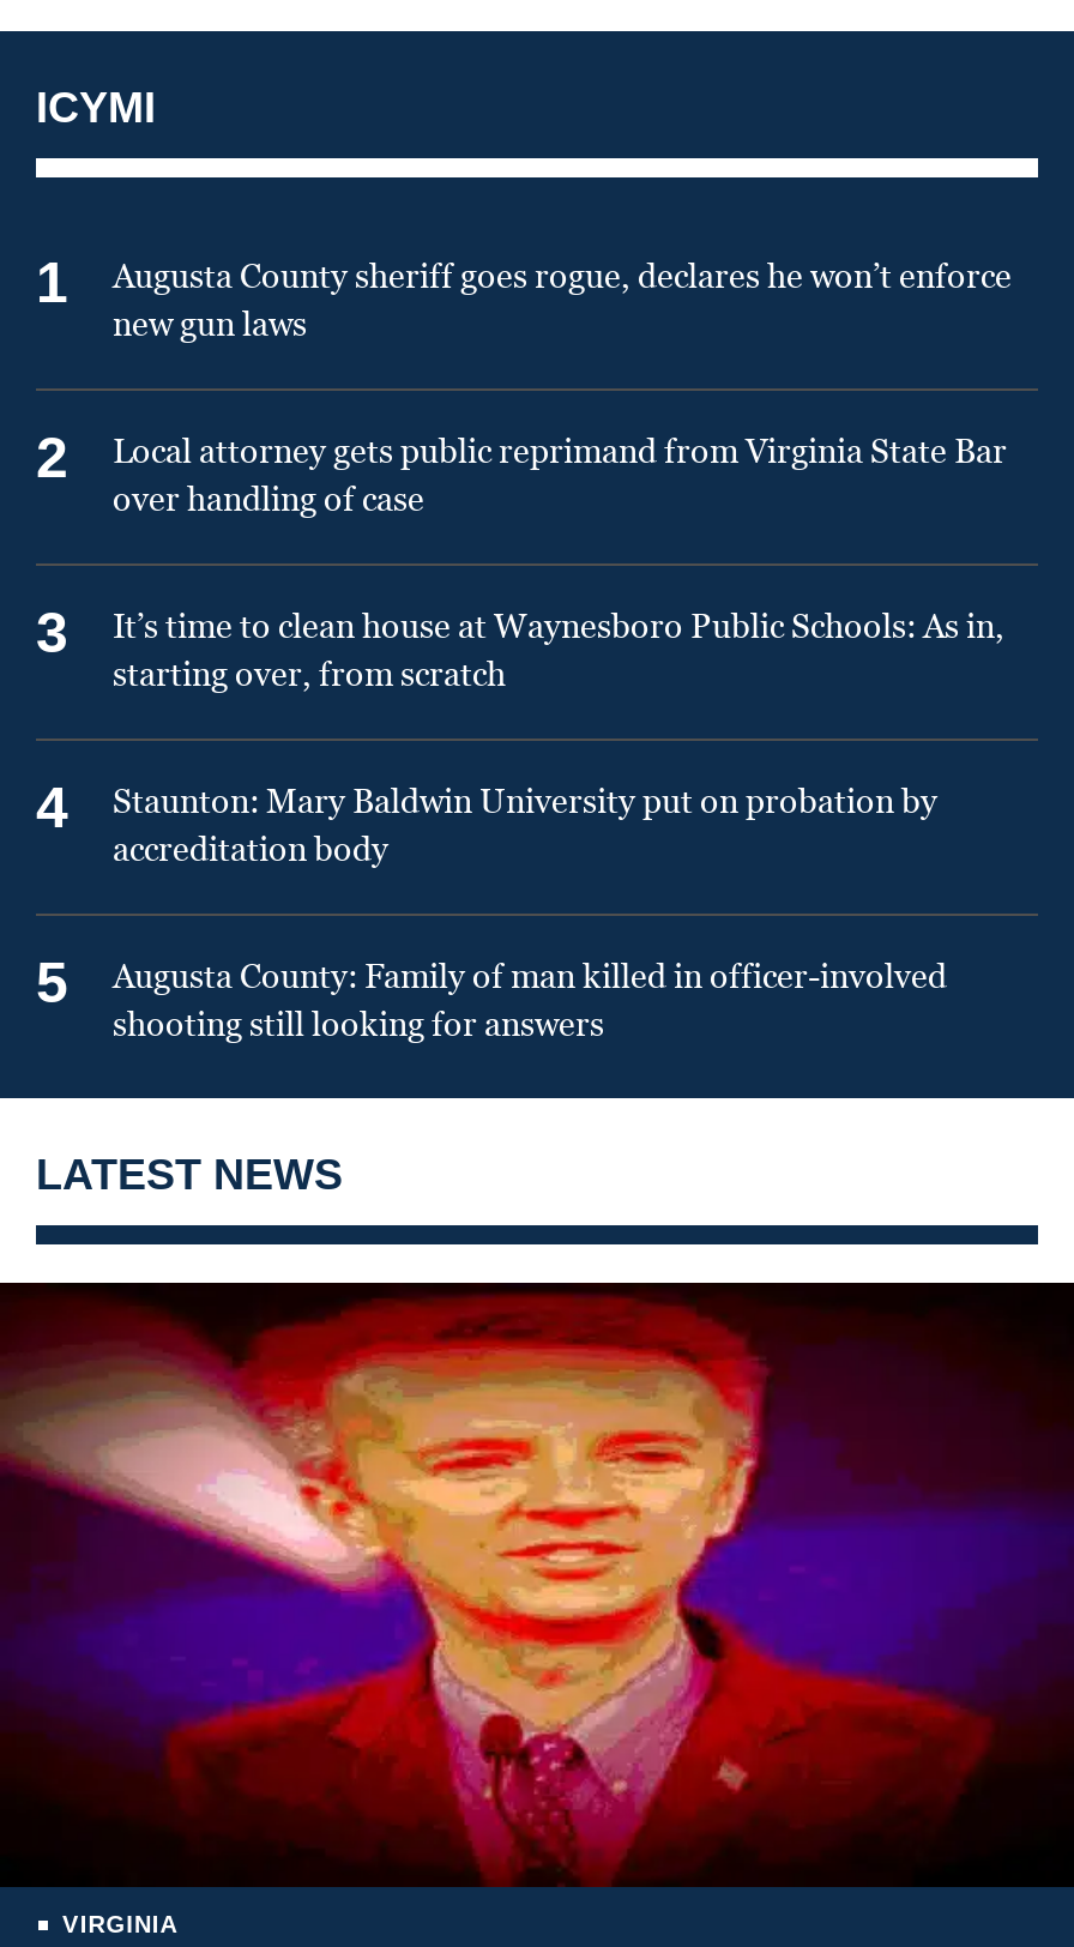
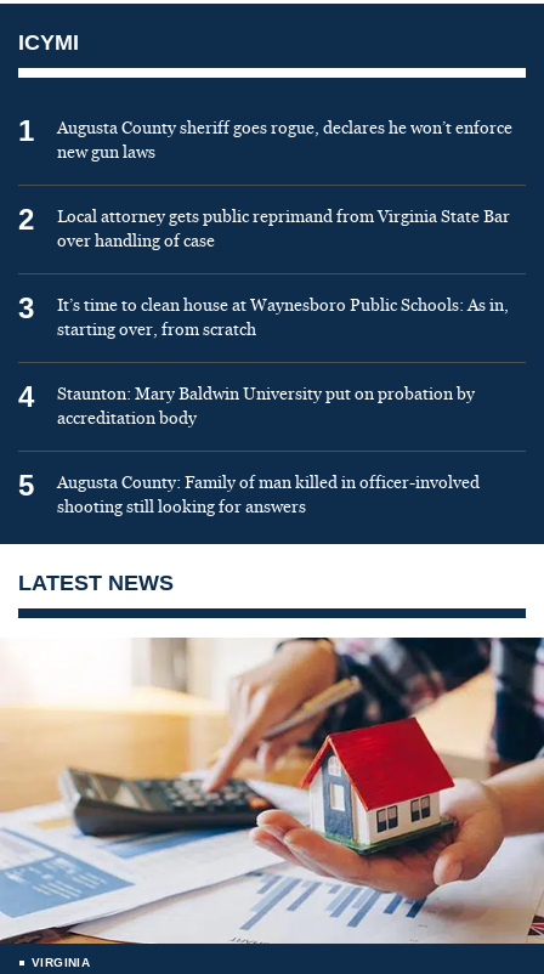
[7,1280,1067,1889] [image] -> [4,636,540,945] [image]

